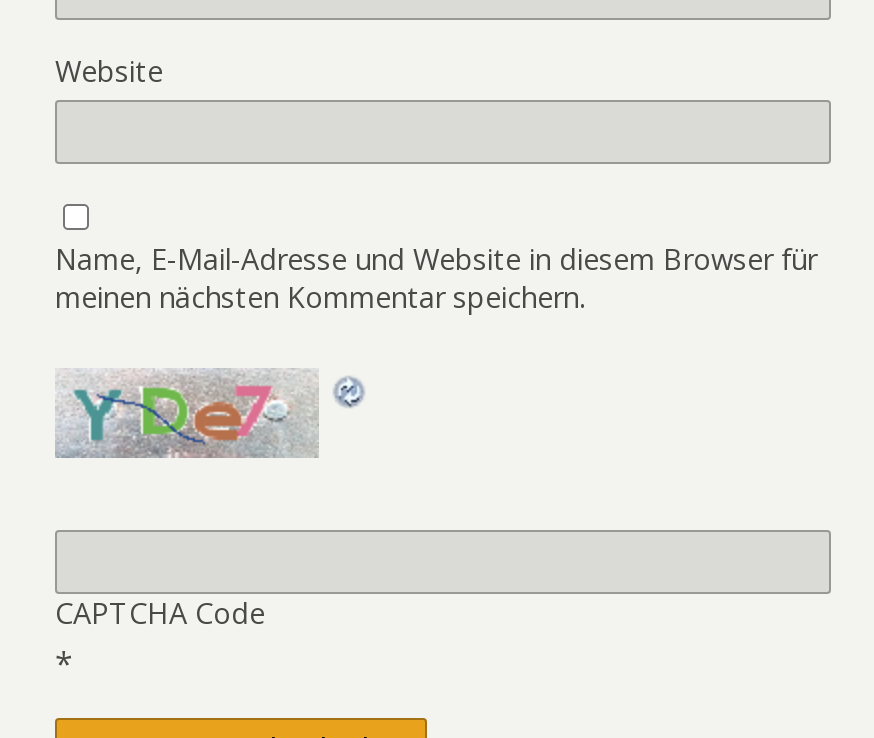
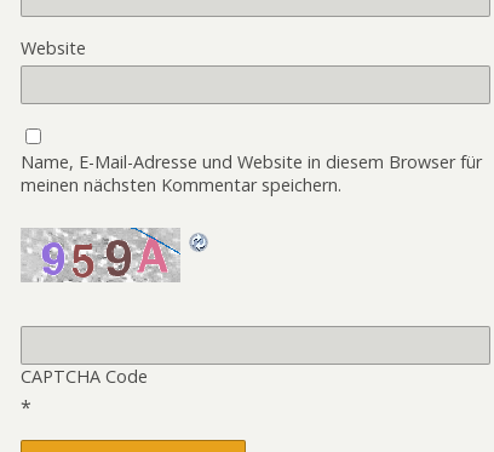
[57,368,319,460] [image] -> [22,227,180,282] [image]

